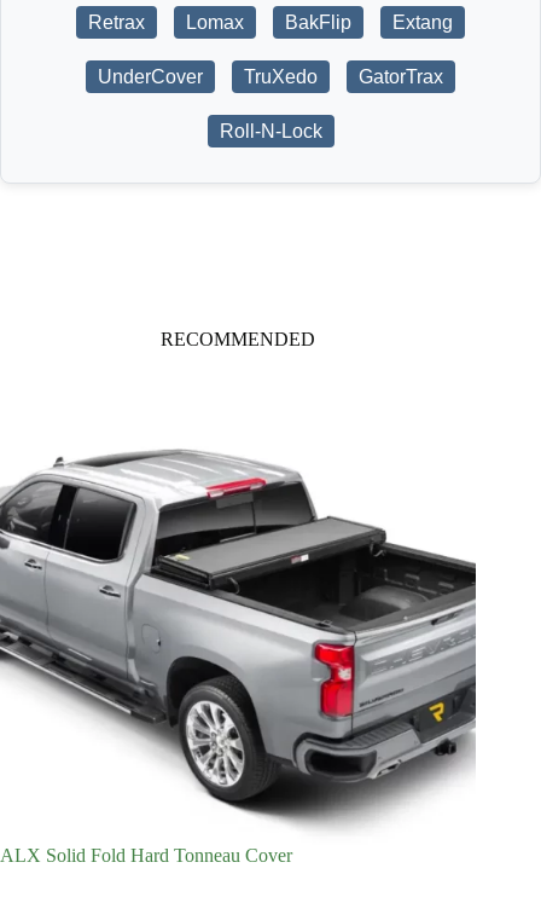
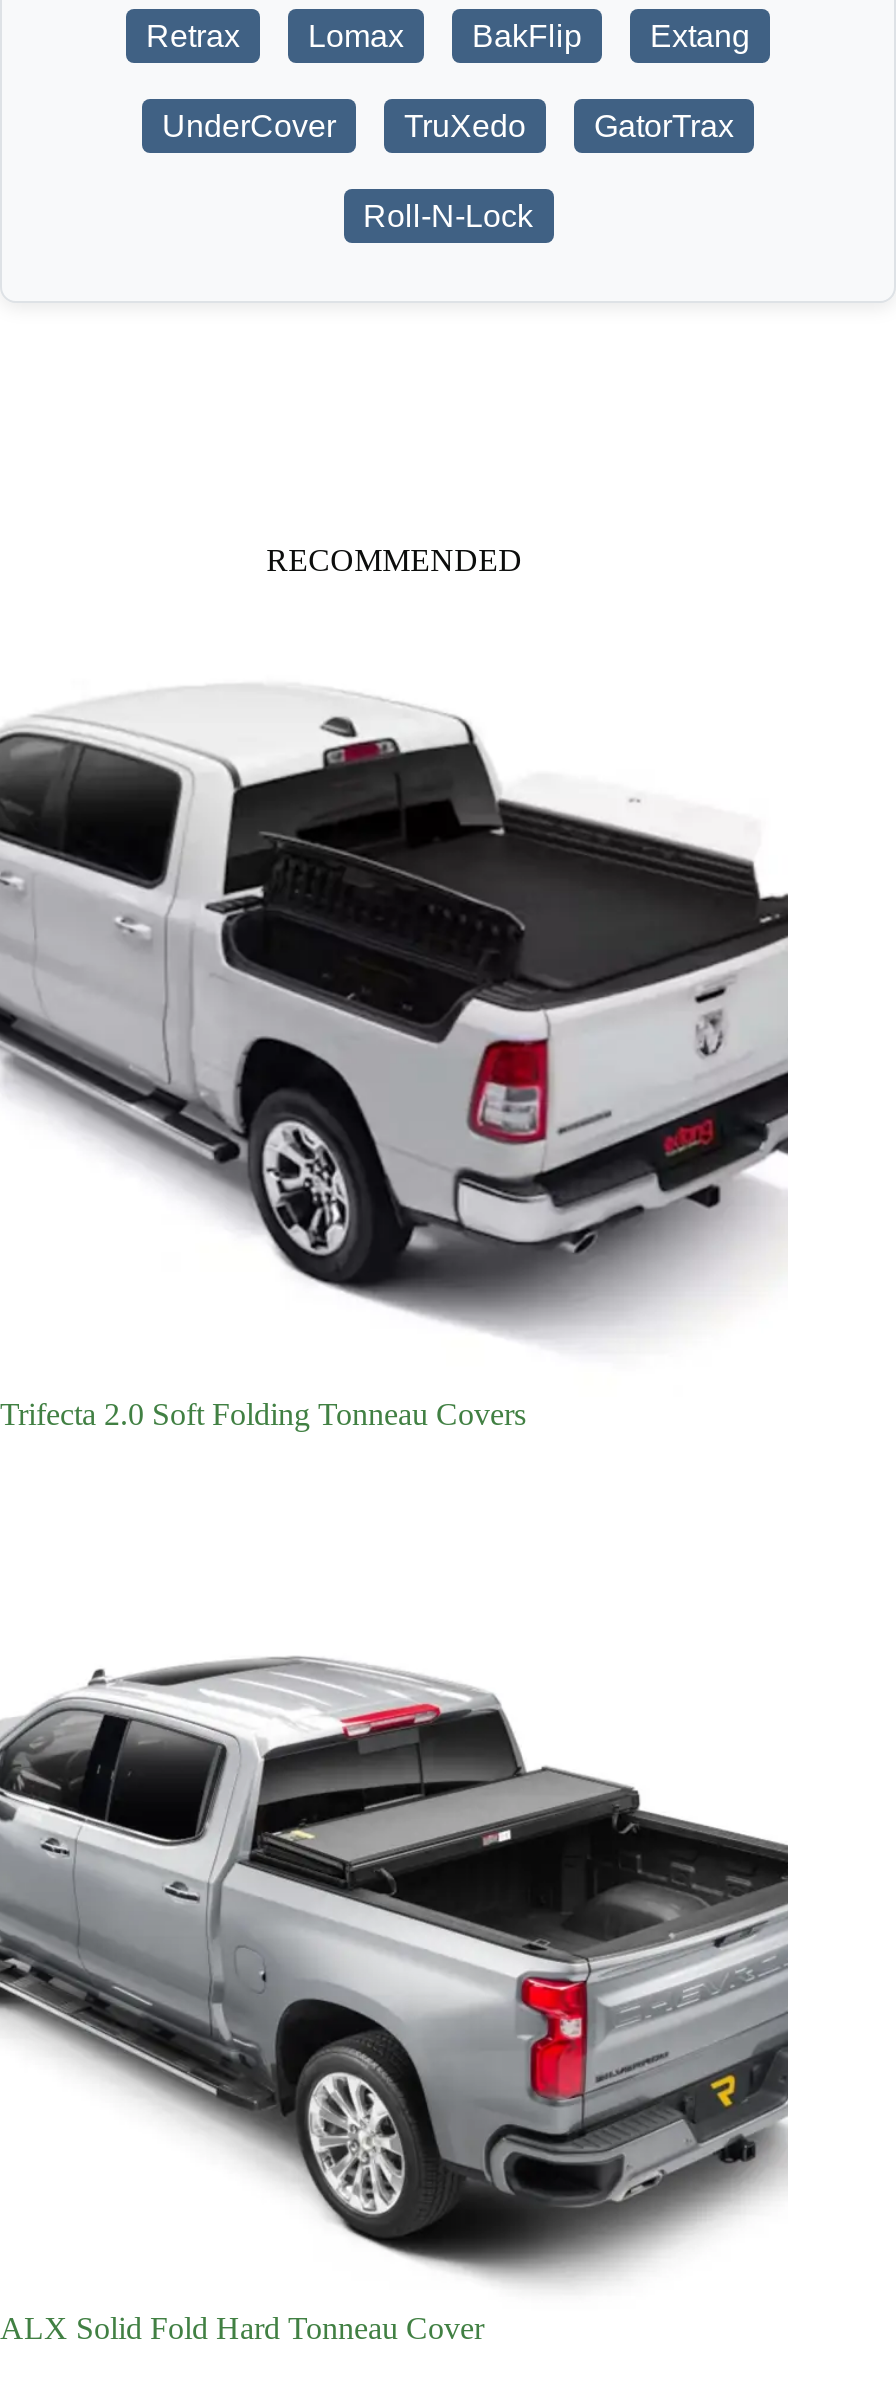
none -> [0,713,790,1432] [image] | Trifecta 2.0 Soft Folding Tonneau Covers

